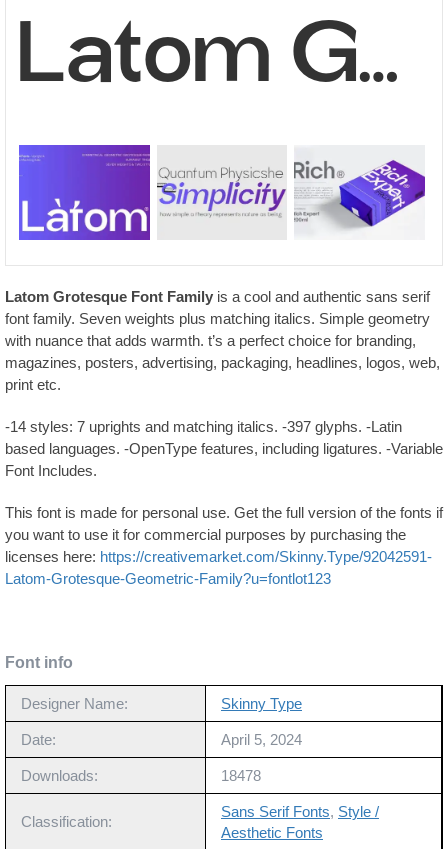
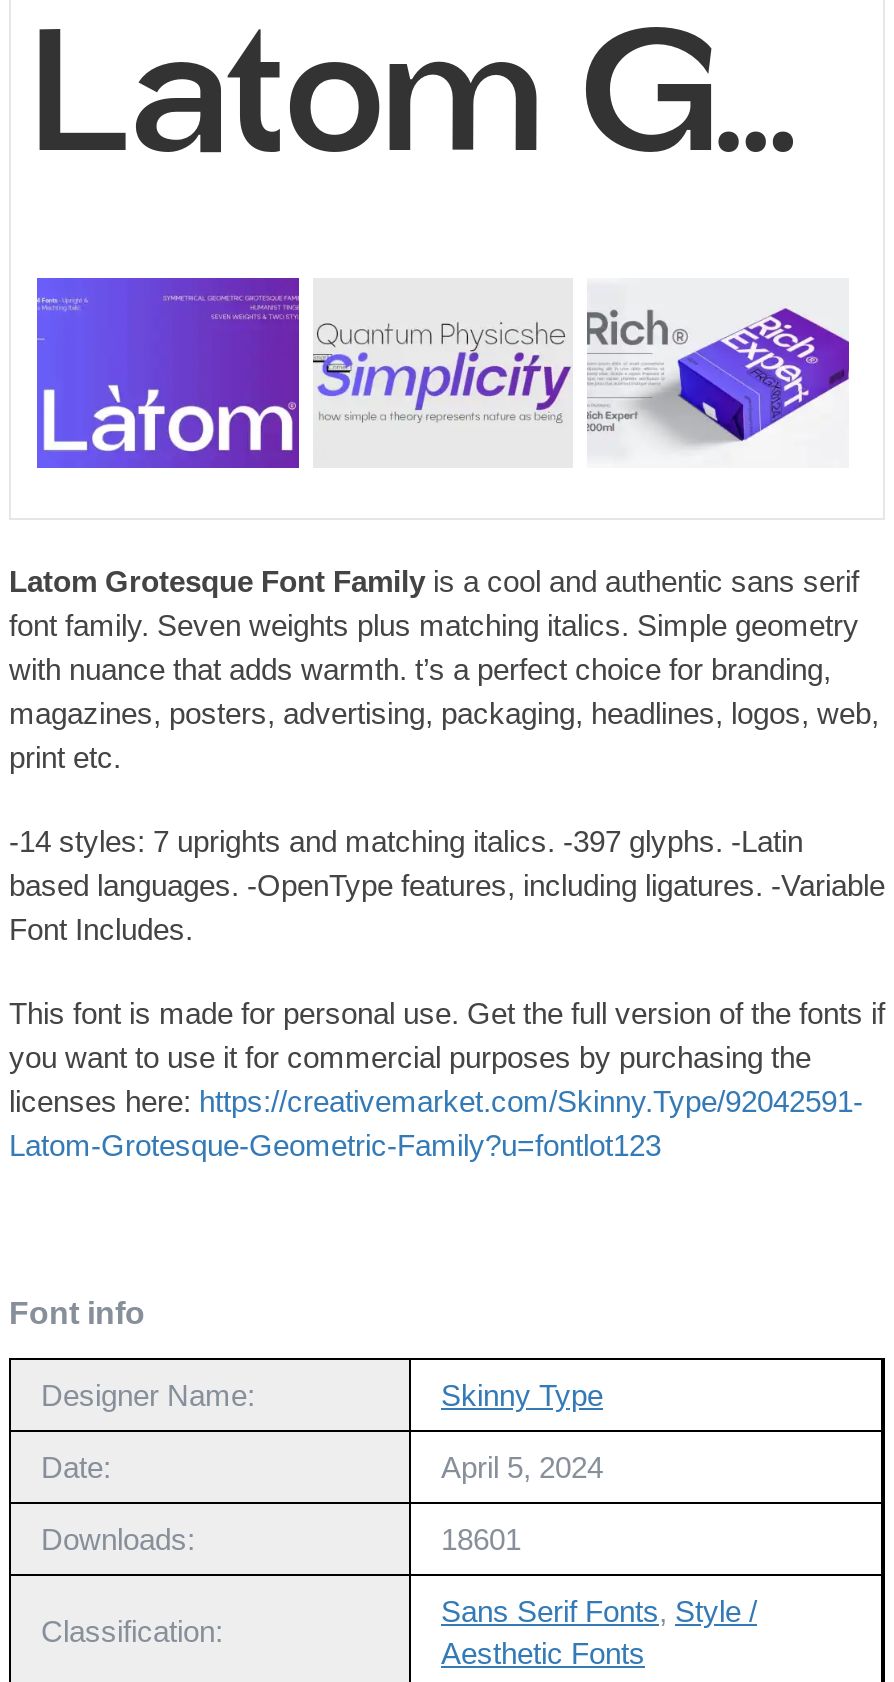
[221,767,261,784] 18478 -> [441,1522,521,1556] 18601

